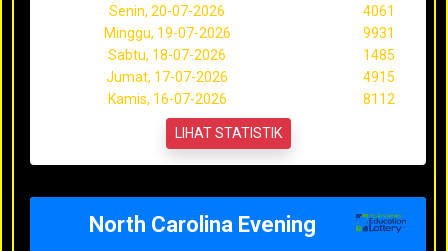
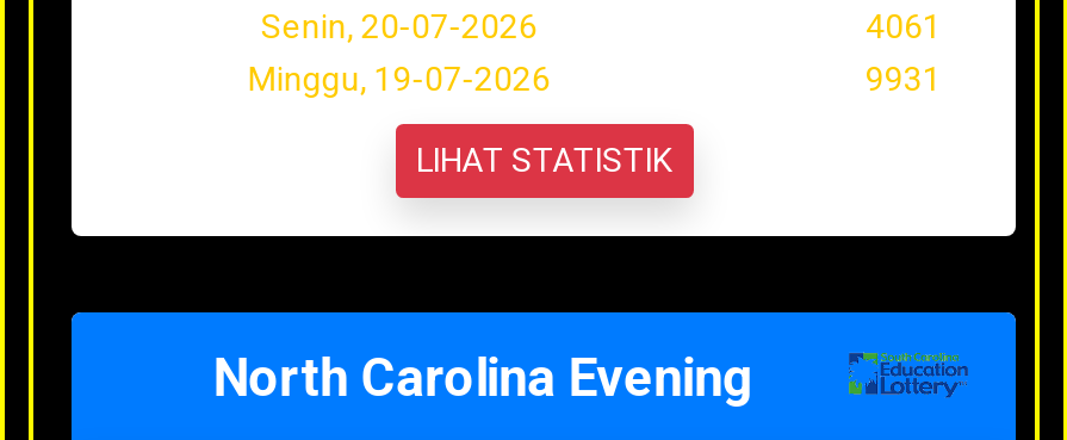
[106,47,395,107] Sabtu, 18-07-2026 | 1485 | Jumat, 17-07-2026 | 4915 | Kamis, 16-07-2026 | 8112 -> none

